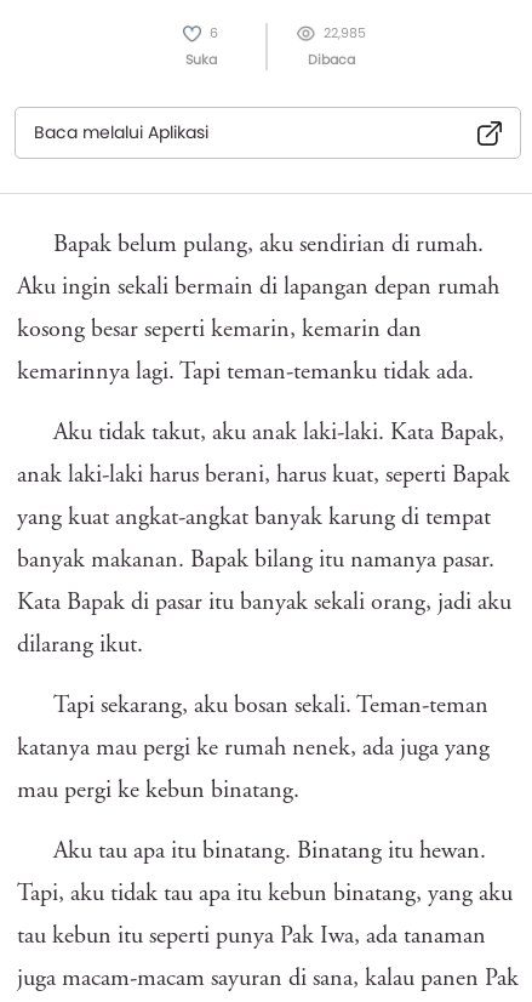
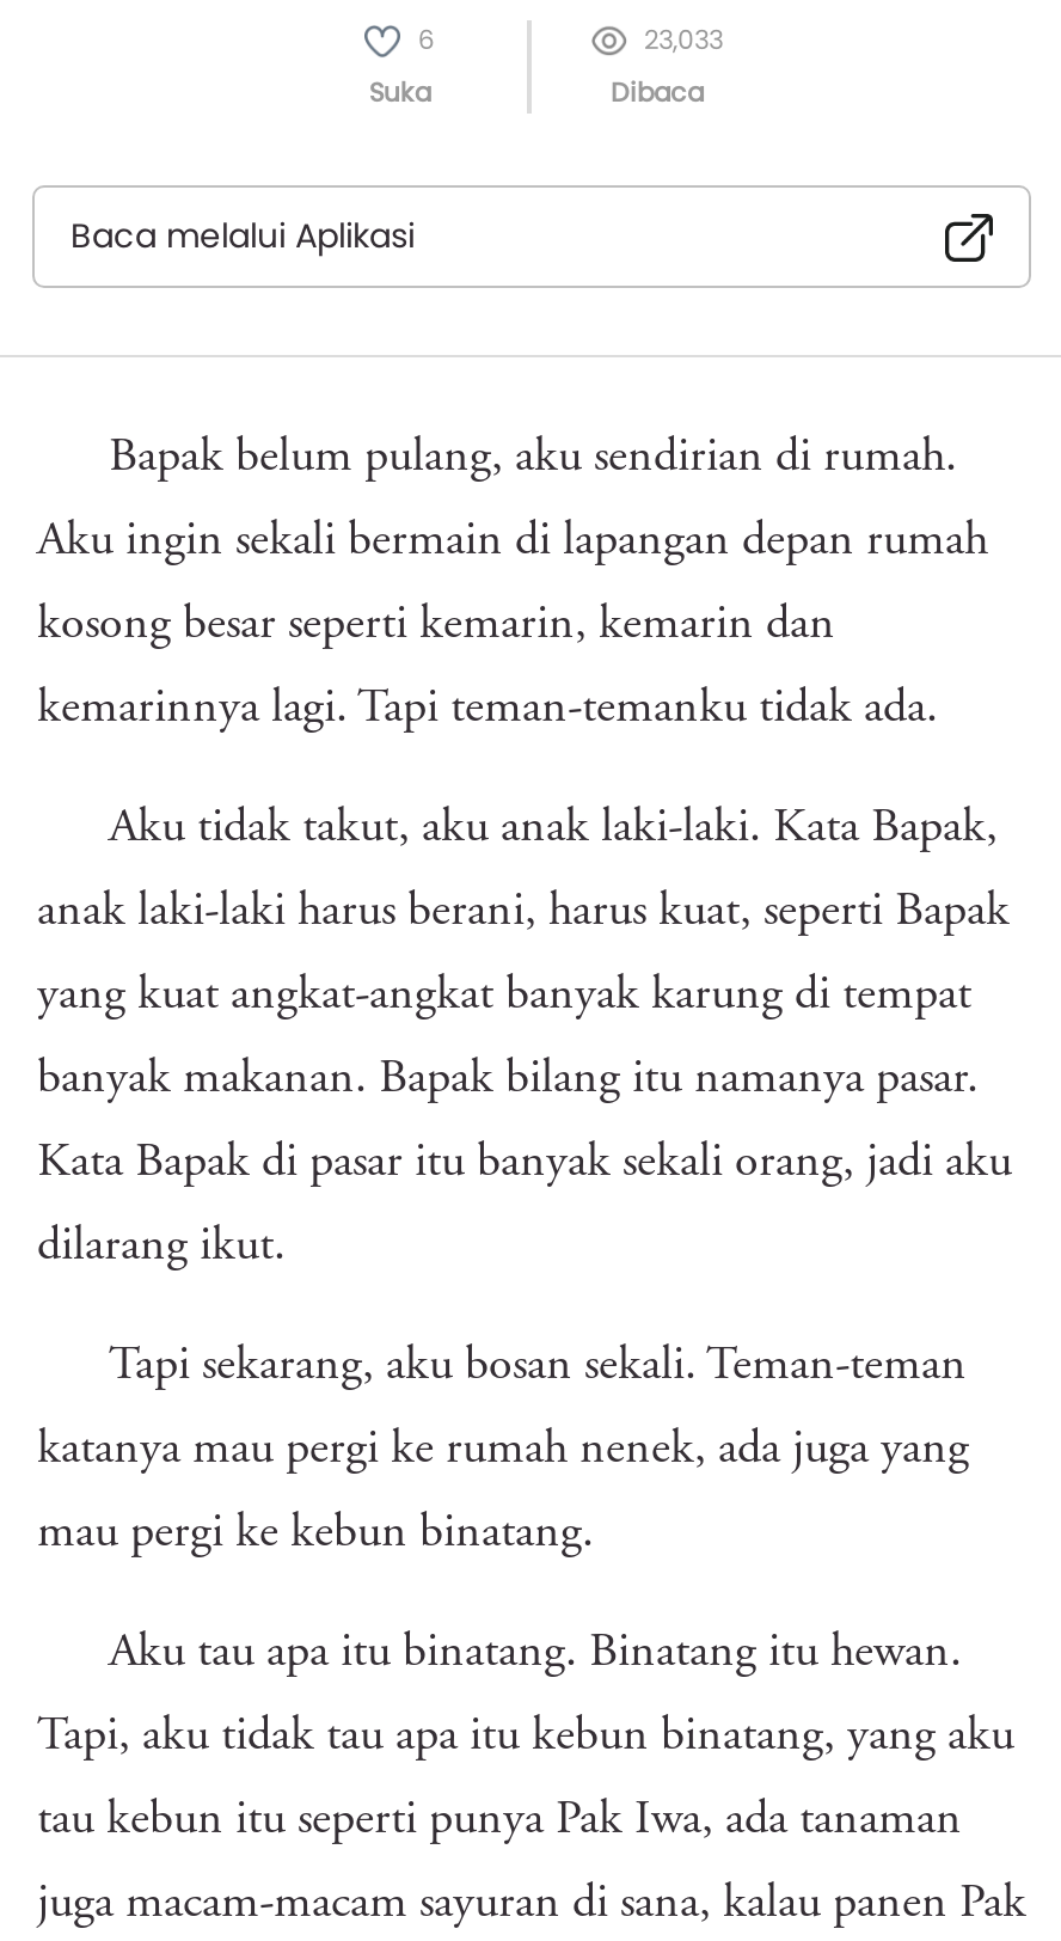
[324,23,366,42] 22,985 -> [644,20,723,59] 23,033

